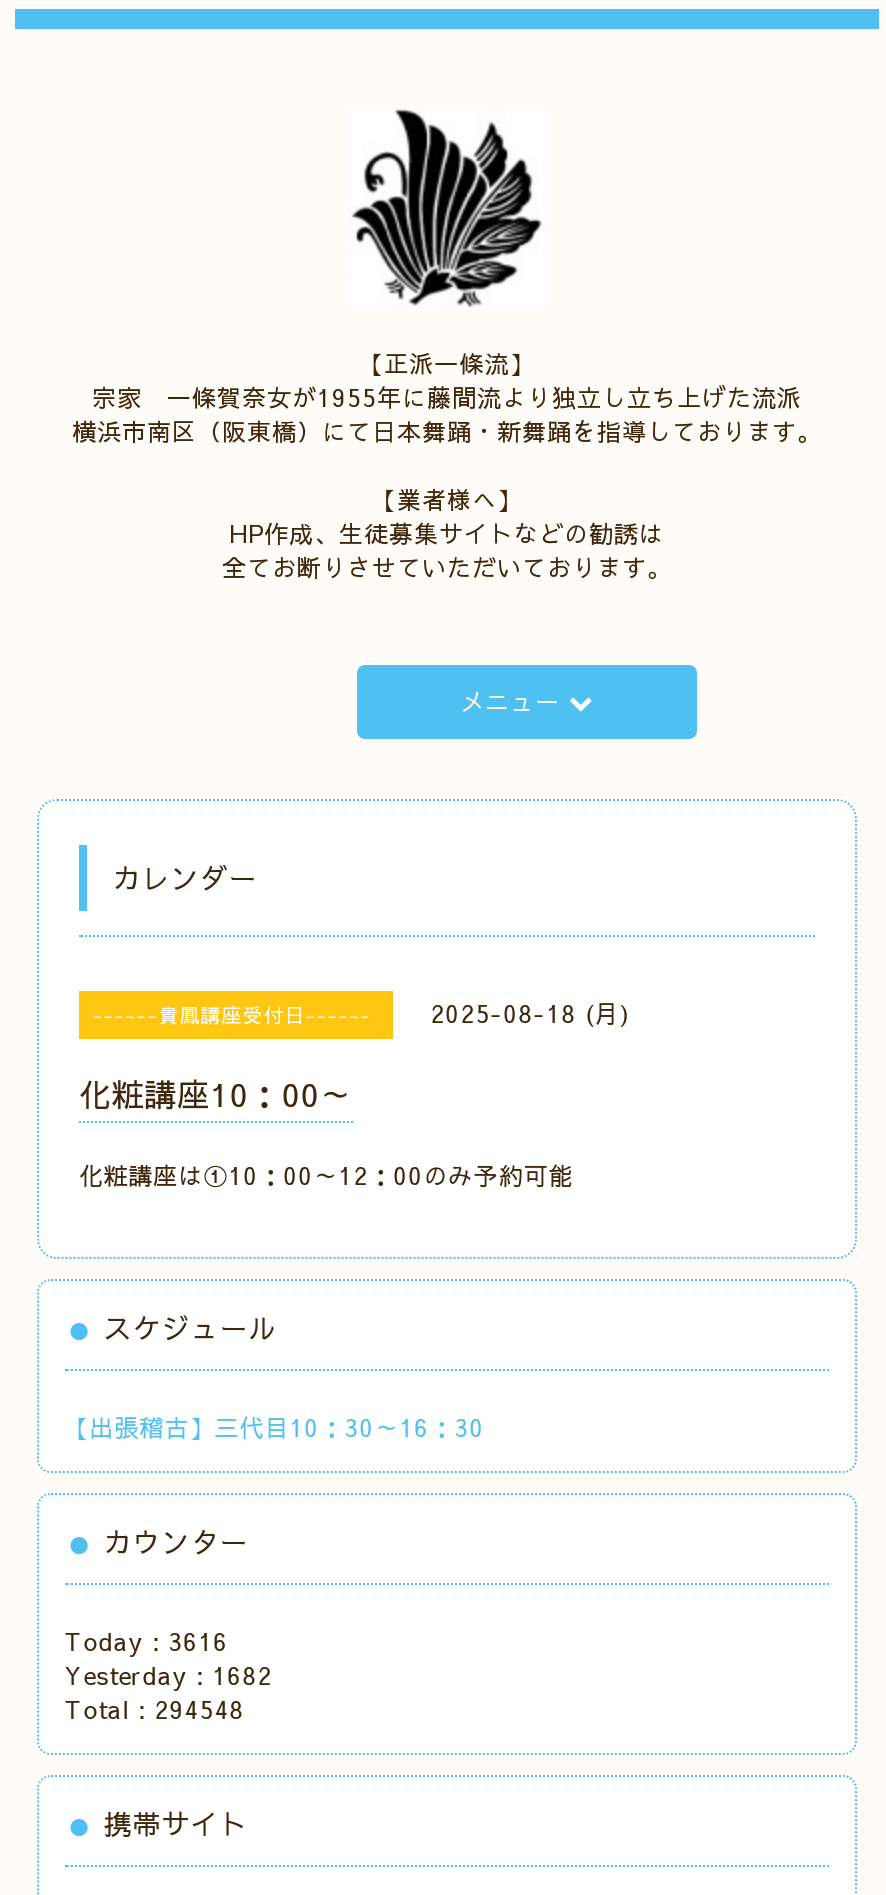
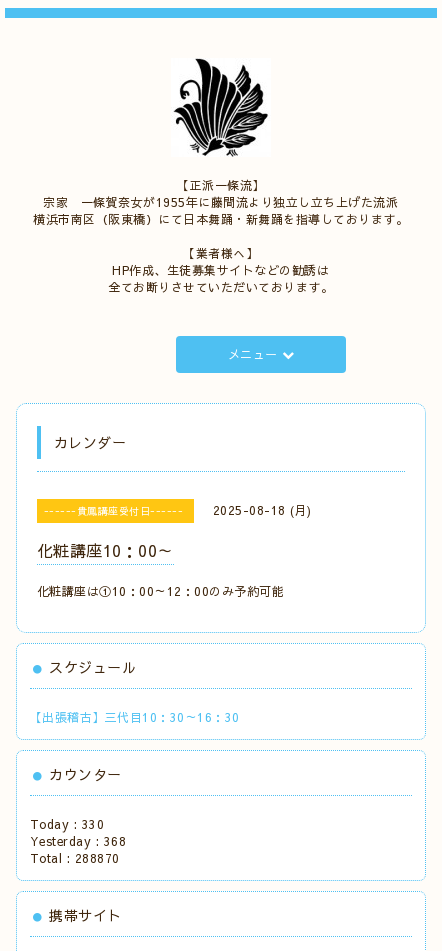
[65,1624,229,1656] Today : 3616 -> [30,816,104,832] Today : 330
[65,1658,273,1690] Yesterday : 1682 -> [30,833,126,849] Yesterday : 368
[65,1692,245,1724] Total : 294548 -> [30,850,120,866] Total : 288870

